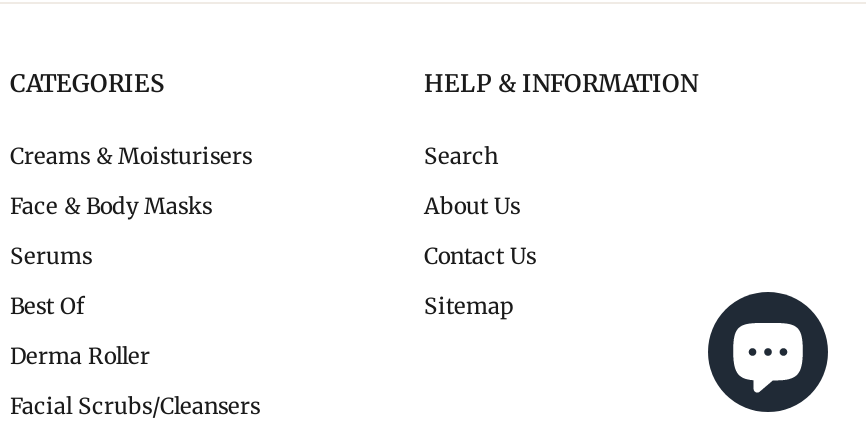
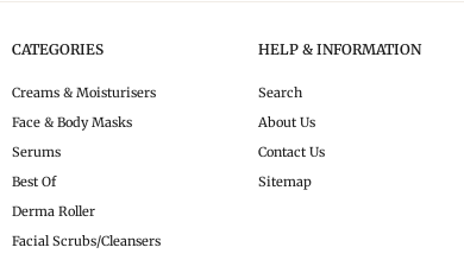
[706,290,830,414] [image] -> none

